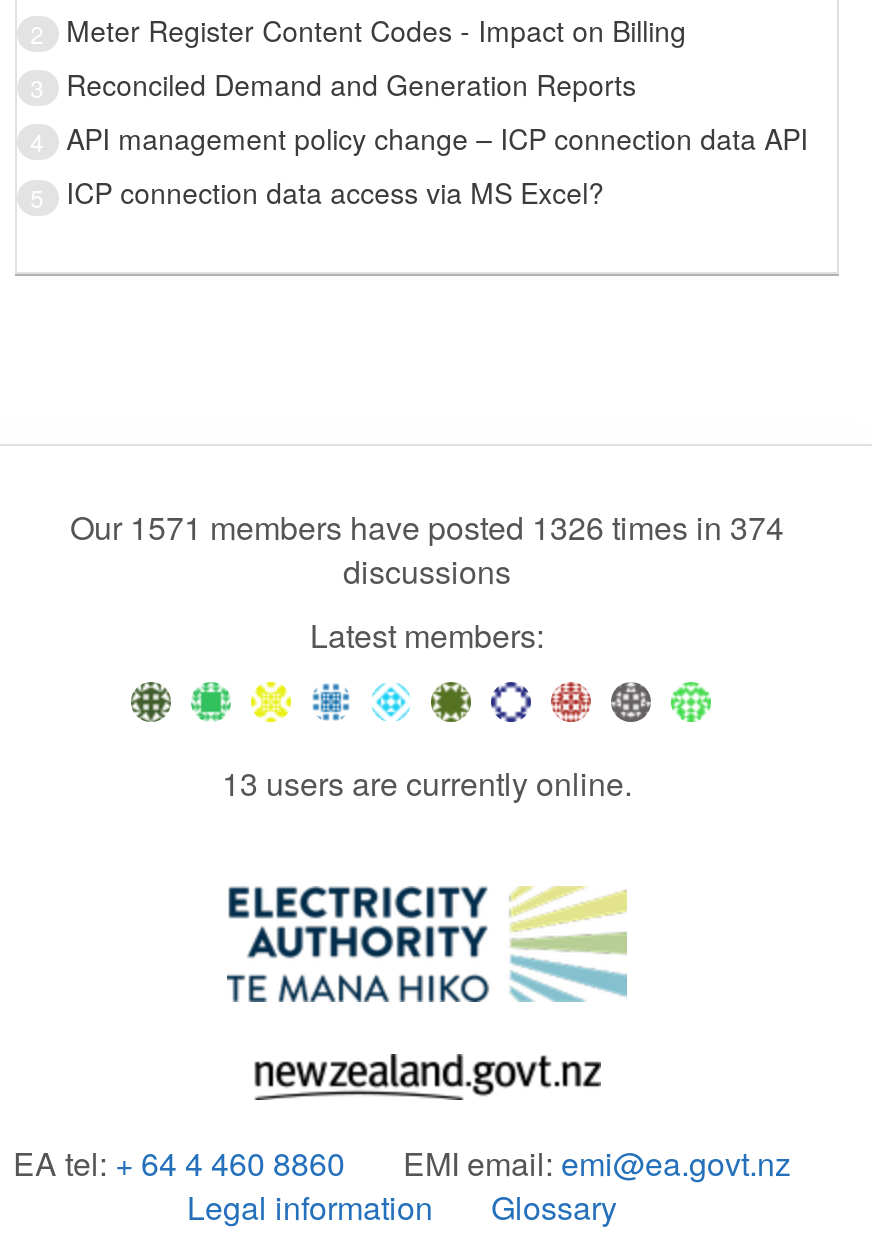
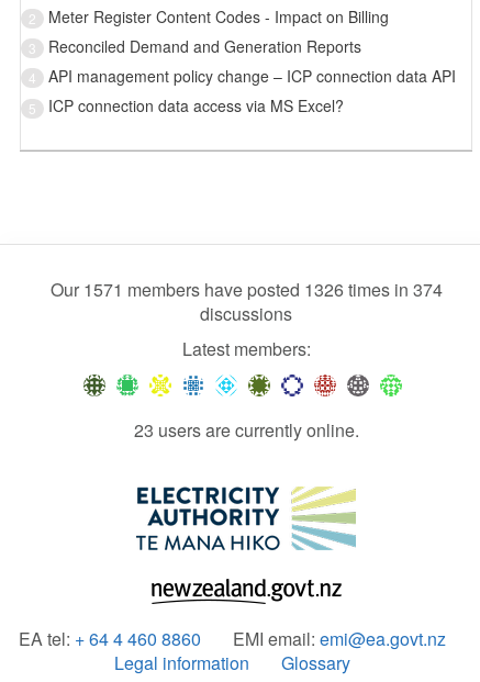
[222,760,632,806] 13 users are currently online. -> [133,417,359,443] 23 users are currently online.

